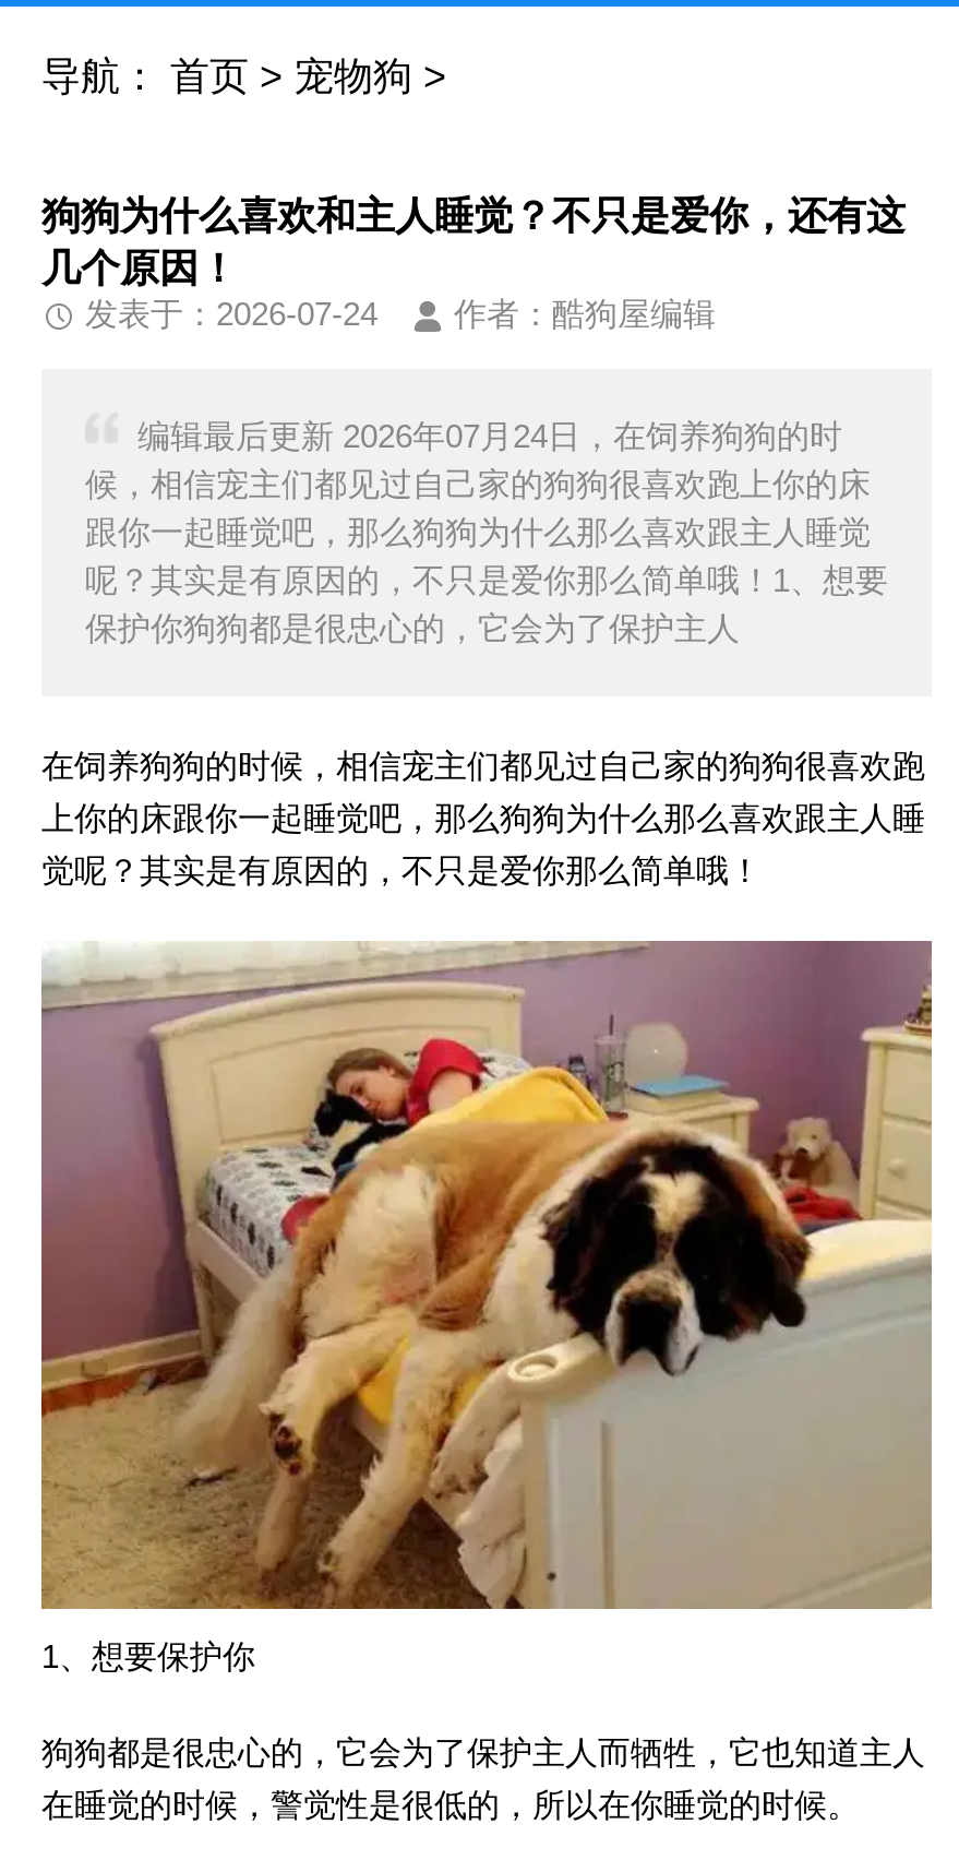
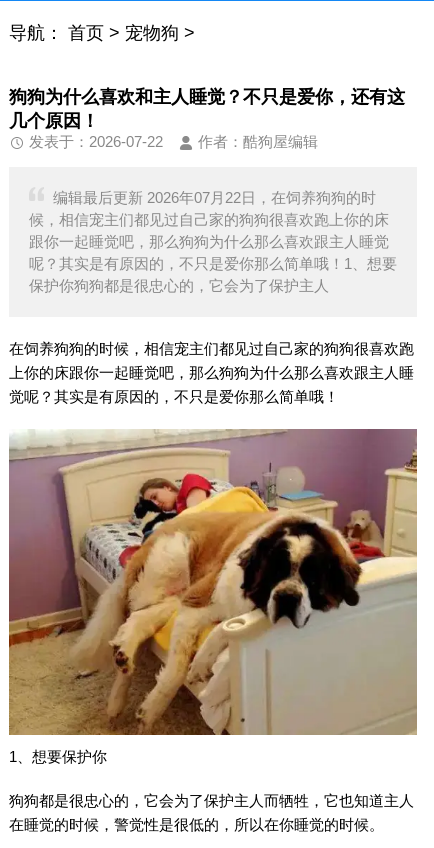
[85,295,377,332] 发表于：2026-07-24 -> [29,133,163,150] 发表于：2026-07-22
[137,417,842,454] 编辑最后更新 2026年07月24日，在饲养狗狗的时 -> [53,189,376,206] 编辑最后更新 2026年07月22日，在饲养狗狗的时

